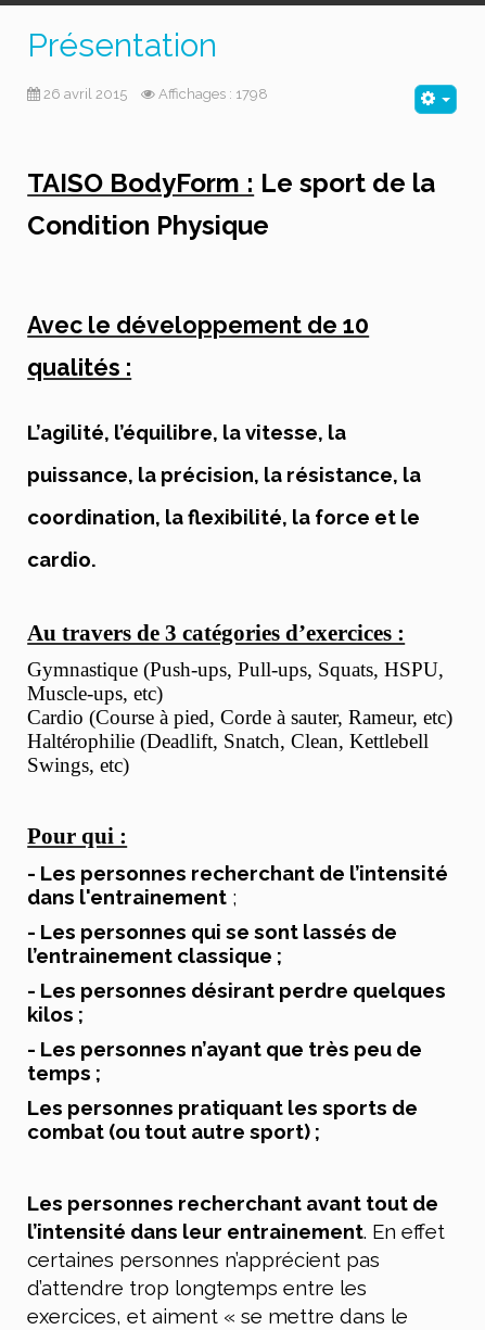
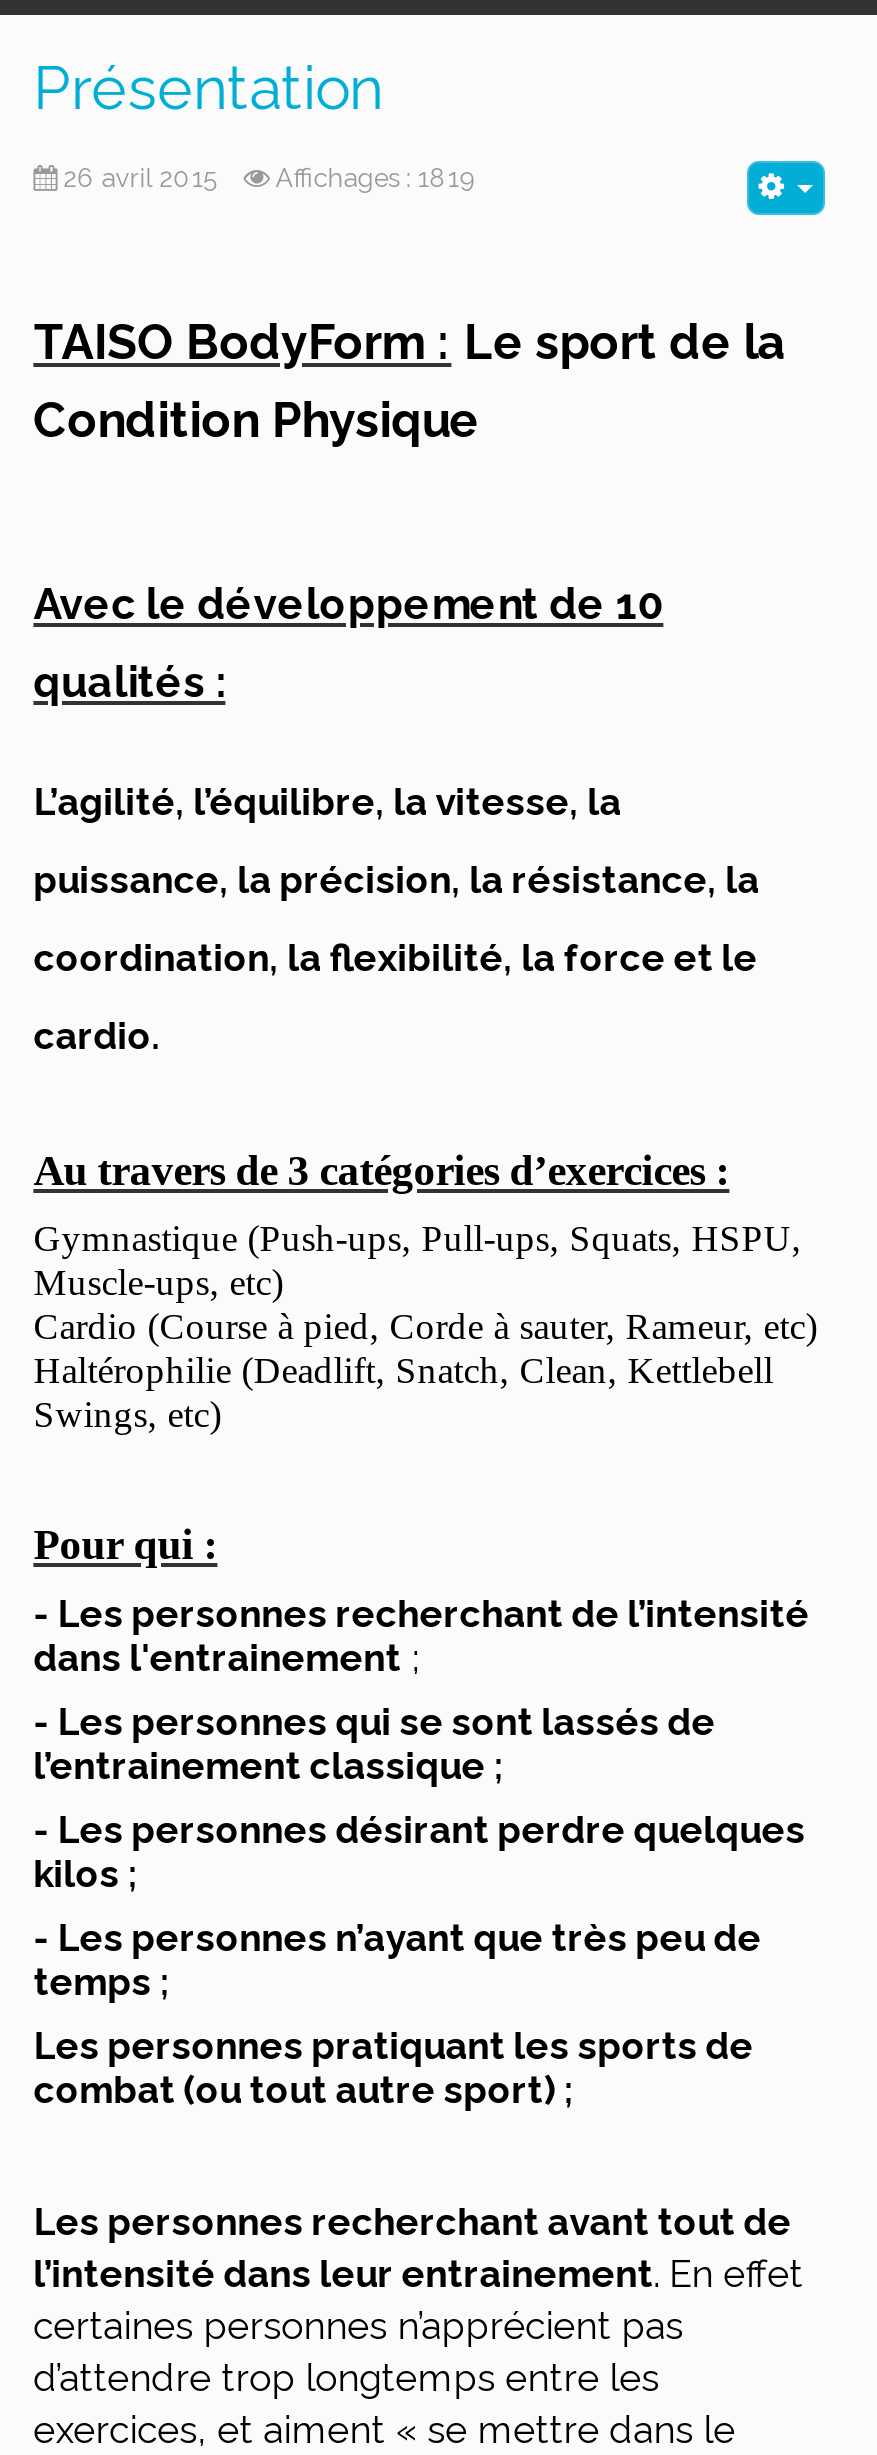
[44,86,268,102] 26 avril 2015 Affichages : 1798 -> [63,163,475,193] 26 avril 2015 Affichages : 1819

